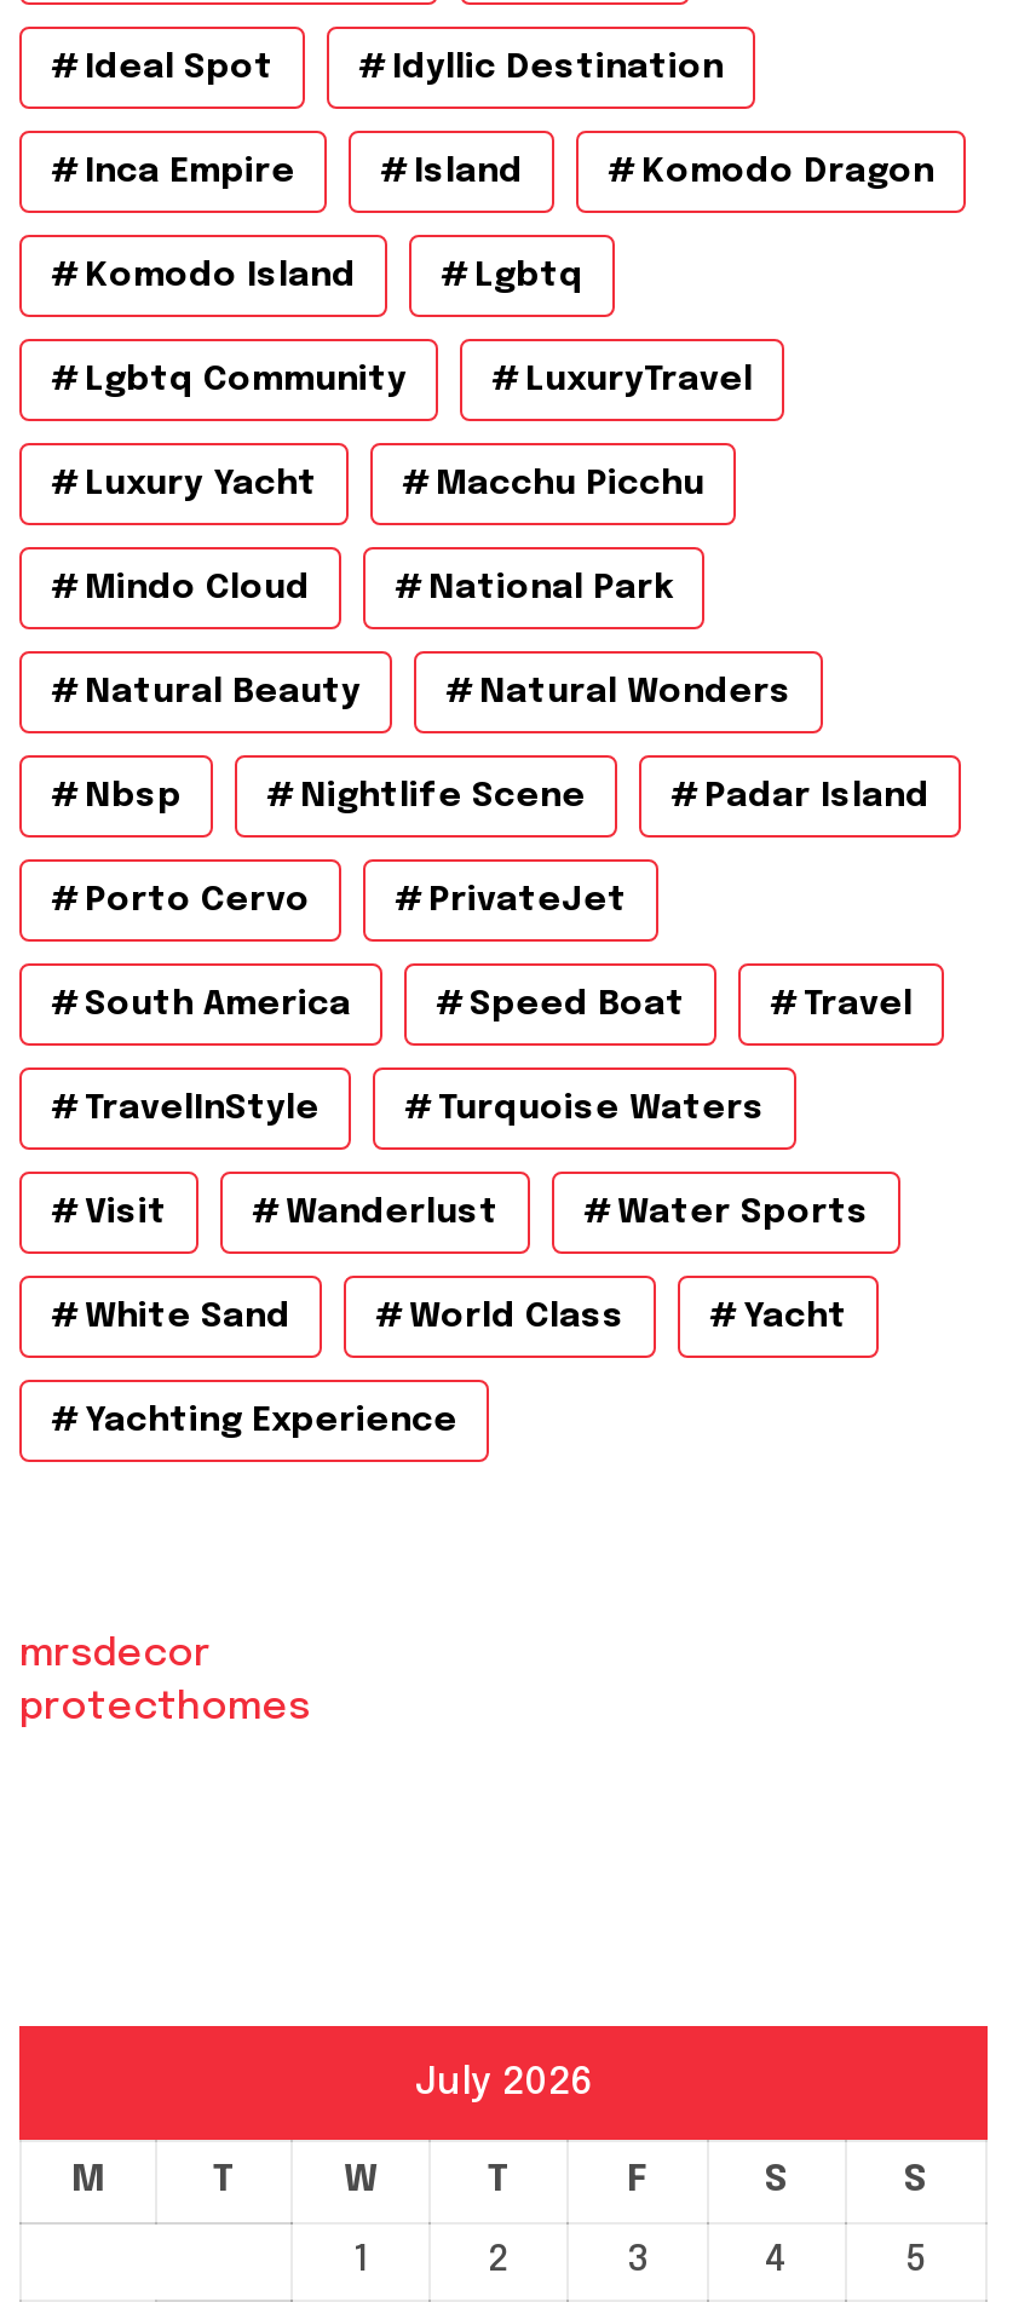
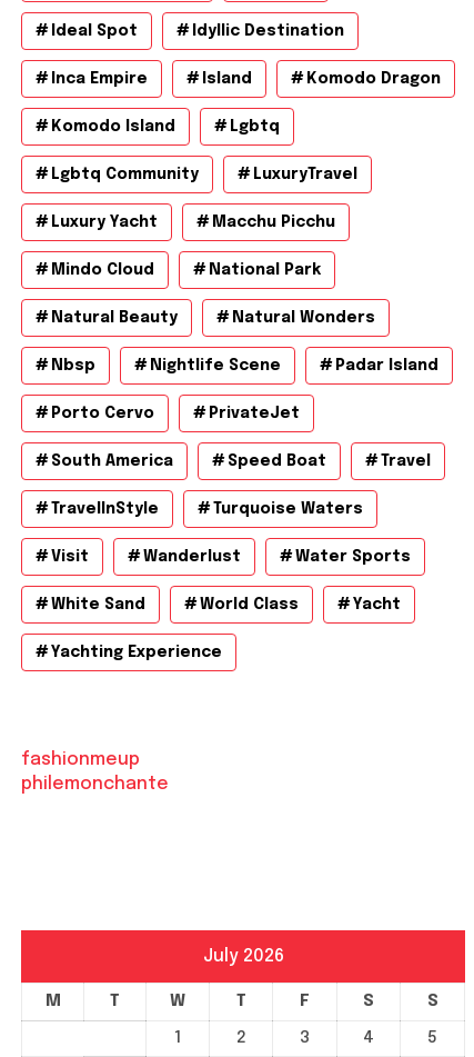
[19,1633,310,1728] mrsdecor | protecthomes -> [21,750,169,793] fashionmeup | philemonchante

